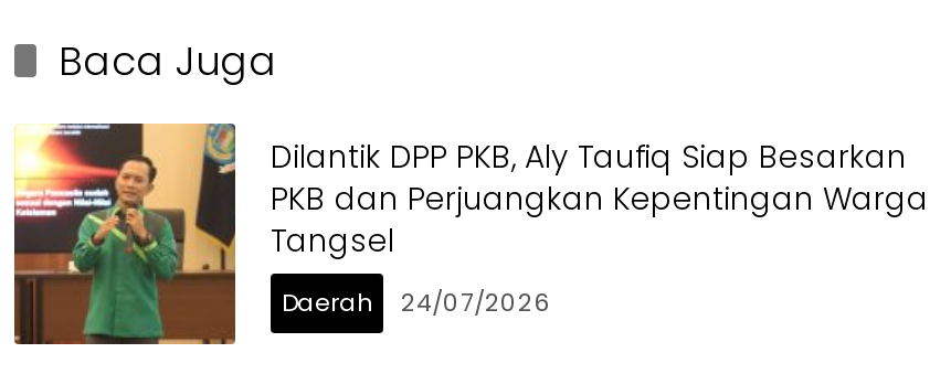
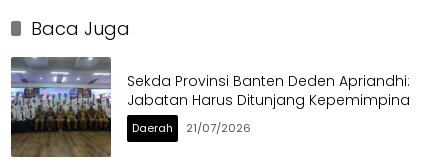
[14,121,929,364] [image] | Dilantik DPP PKB, Aly Taufiq Siap Besarkan | PKB dan Perjuangkan Kepentingan Warga | Tangsel -> [10,56,410,158] [image] | Sekda Provinsi Banten Deden Apriandhi: | Jabatan Harus Ditunjang Kepemimpina
[282,284,551,319] Daerah 24/07/2026 -> [132,120,251,136] Daerah 21/07/2026

